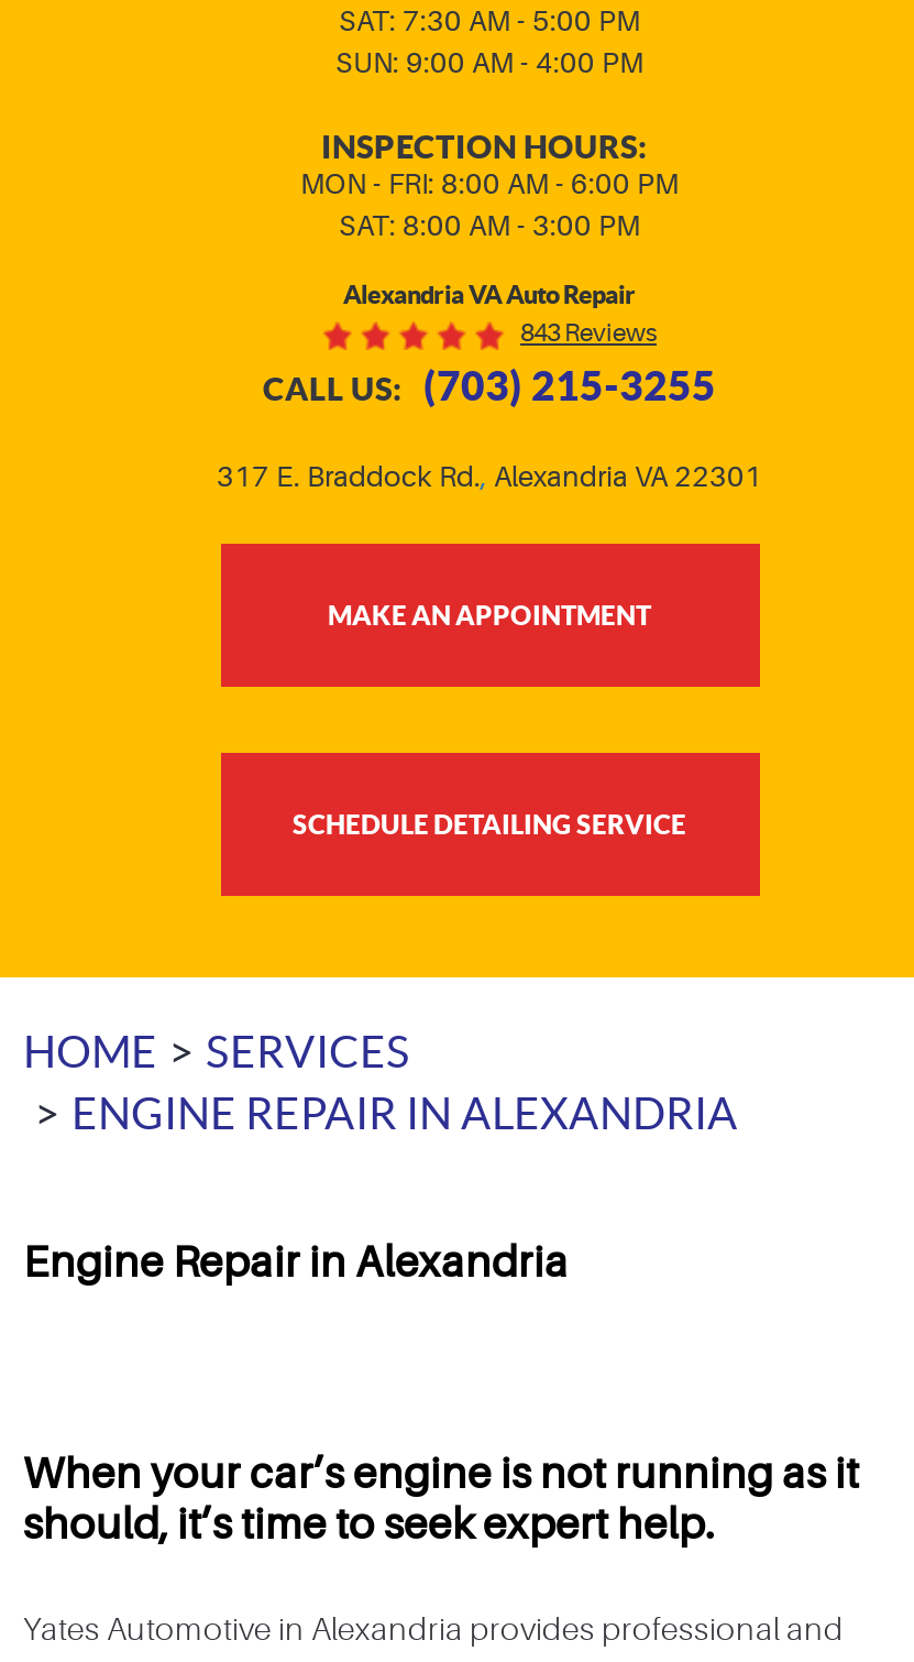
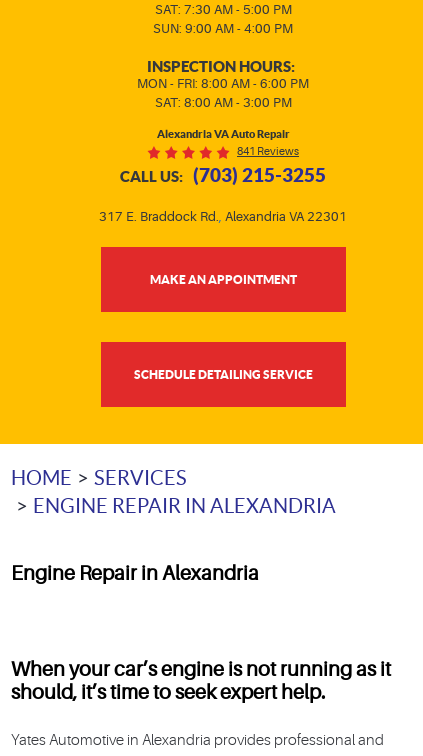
[520,318,657,347] 843 Reviews -> [237,144,299,157] 841 Reviews

